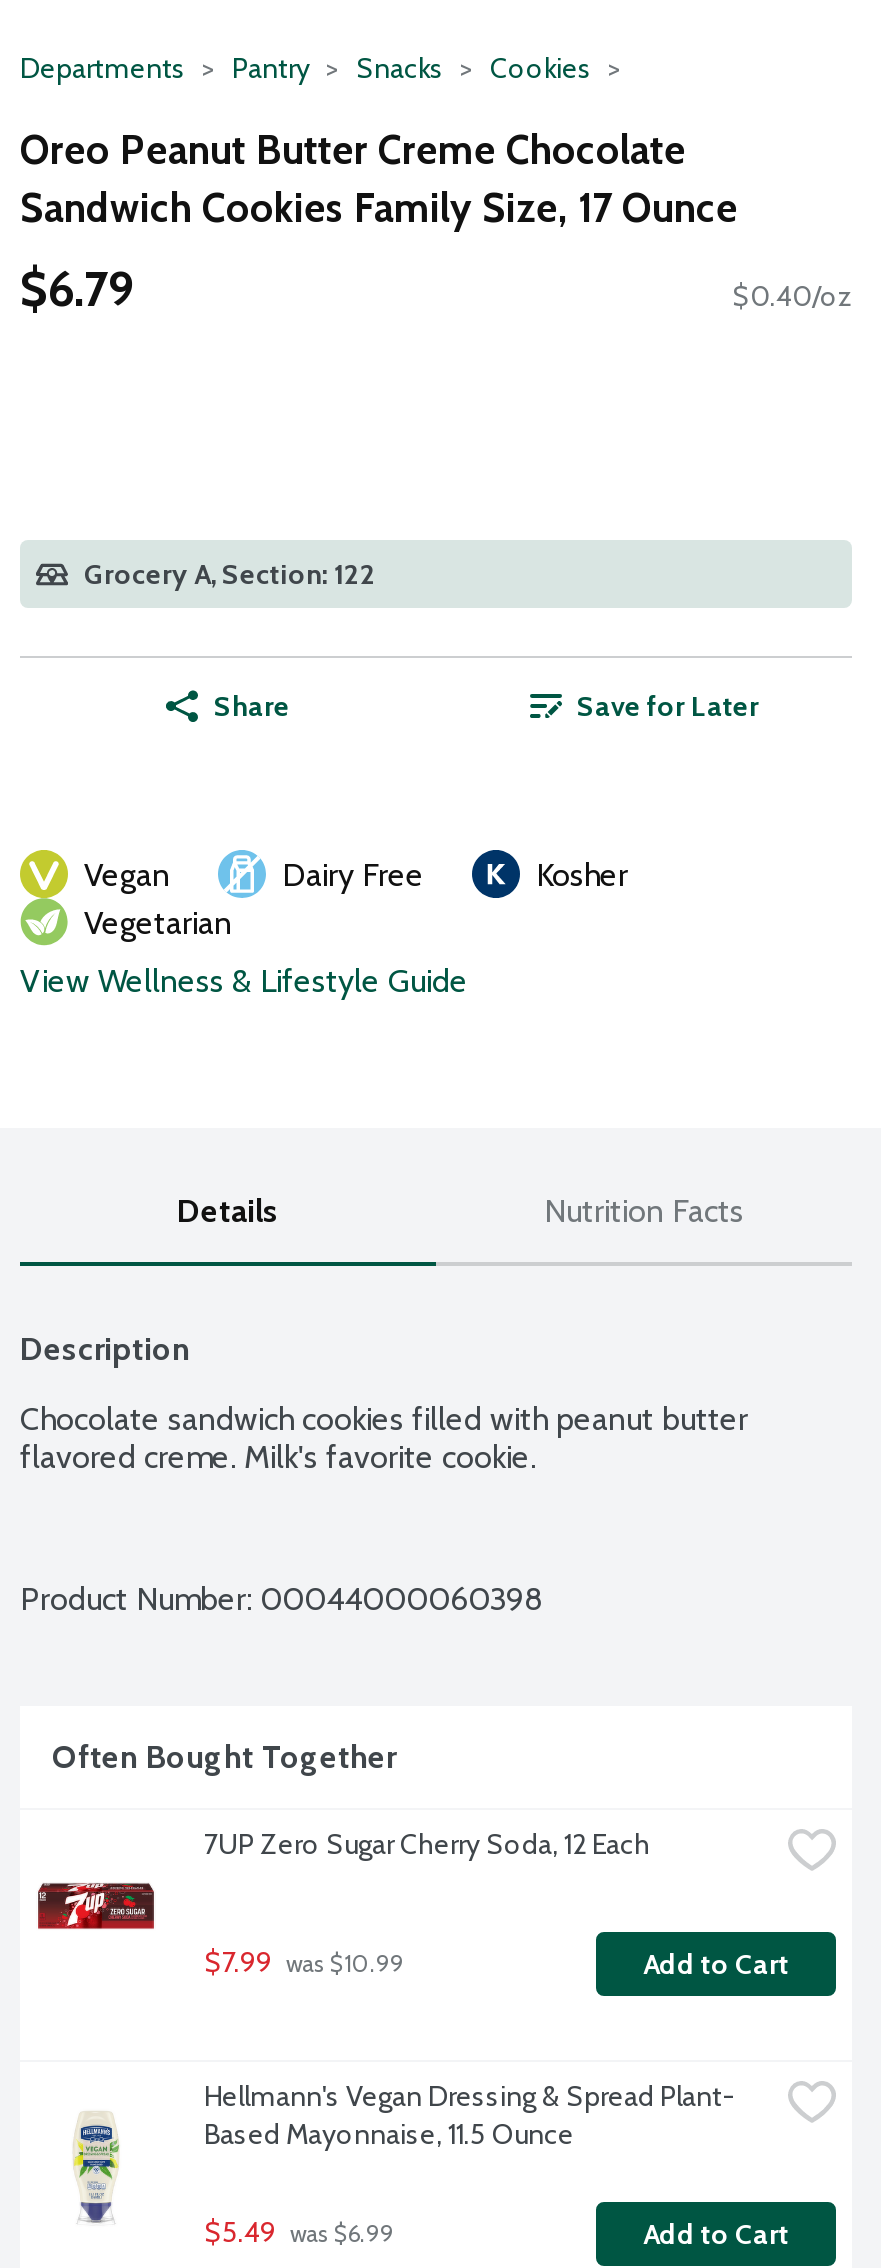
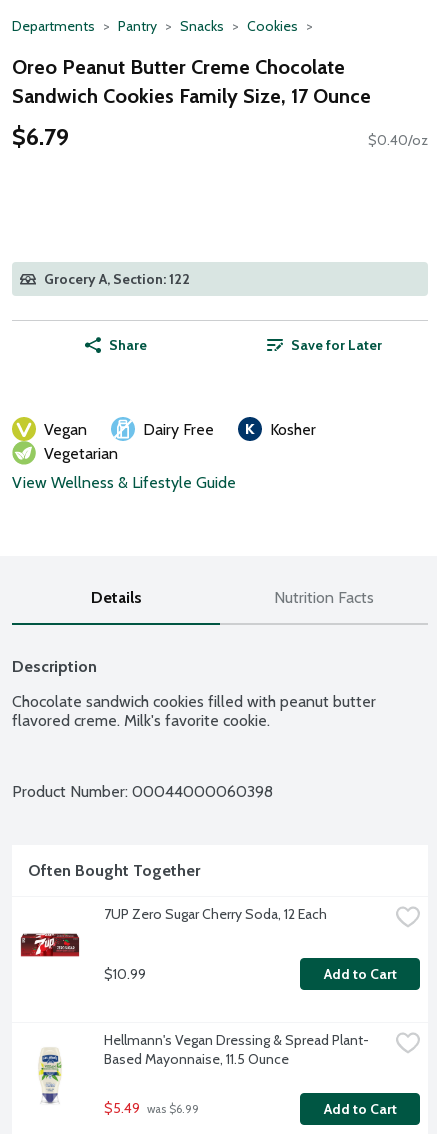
[204,1944,404,1980] $7.99 was $10.99 -> [104,965,146,983] $10.99

